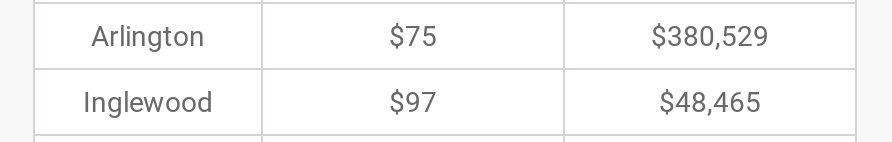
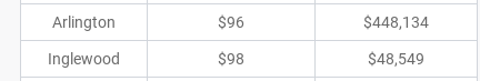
[389,20,437,52] $75 -> [218,13,244,31] $96
[651,20,769,52] $380,529 -> [363,13,429,31] $448,134
[389,86,437,118] $97 -> [218,50,244,68] $98
[659,86,761,118] $48,465 -> [368,50,424,68] $48,549

